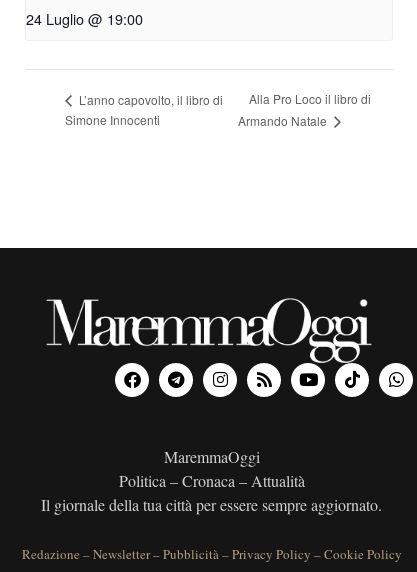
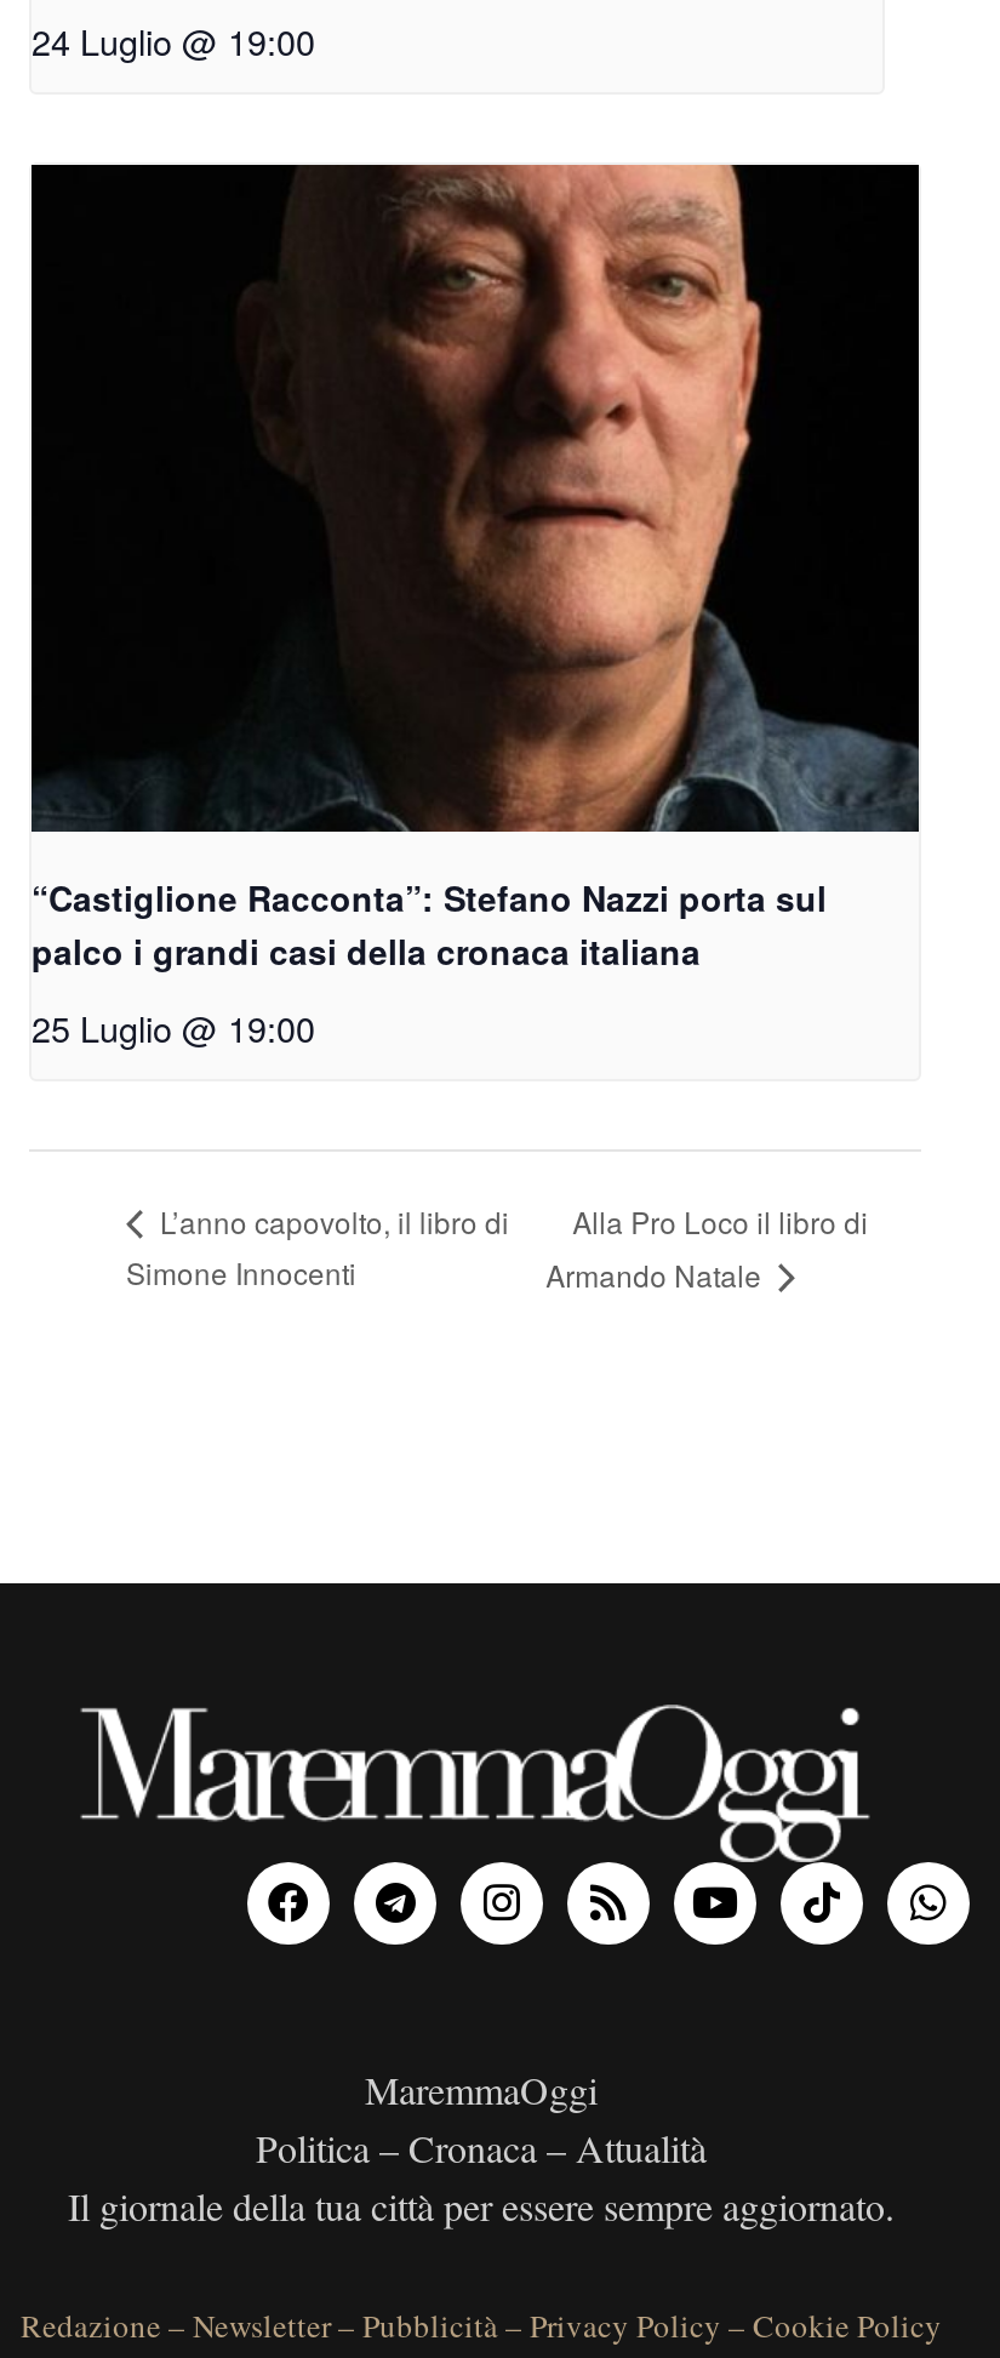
none -> [29,161,921,1052] [image] | “Castiglione Racconta”: Stefano Nazzi porta sul | palco i grandi casi della cronaca italiana | 25 Luglio @ 19:00

